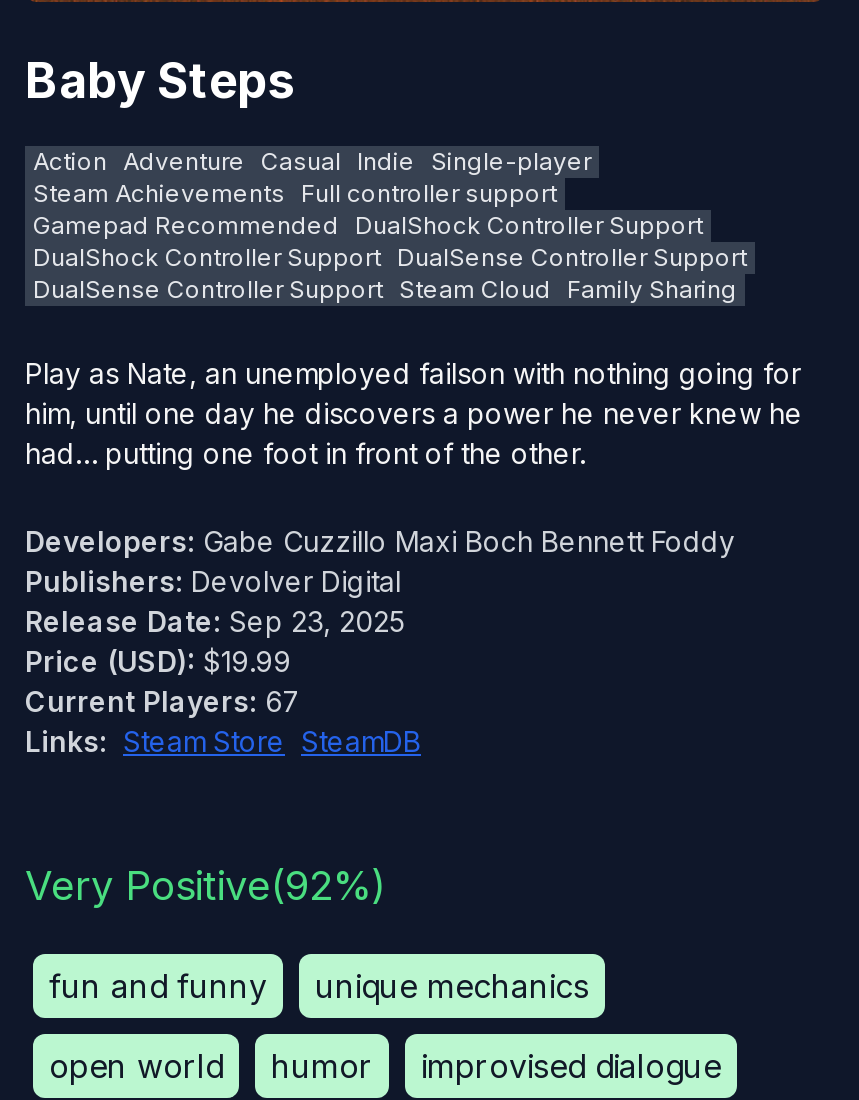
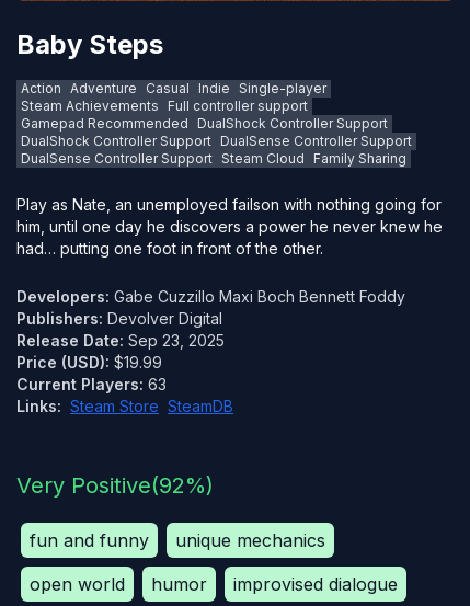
[25,684,301,718] Current Players: 67 -> [16,375,167,393] Current Players: 63

